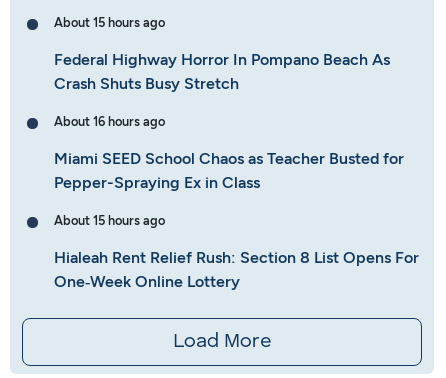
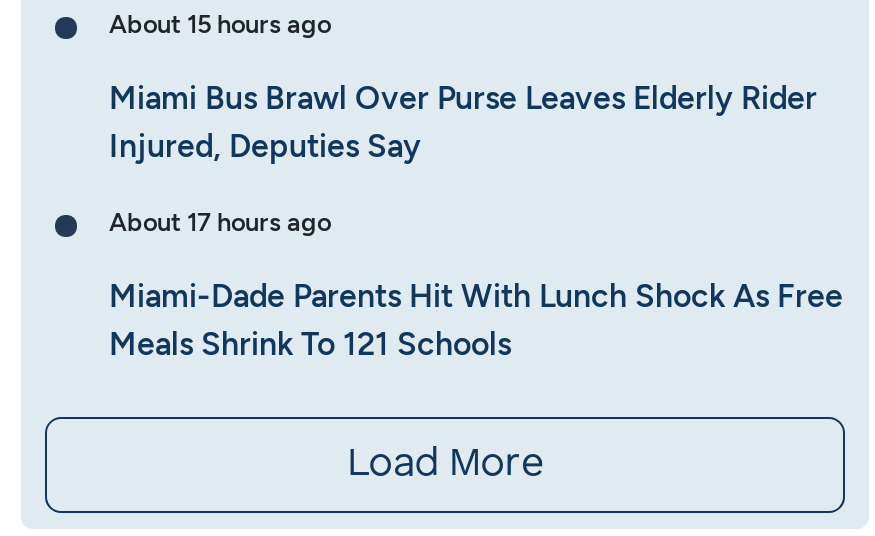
[54,50,419,291] Federal Highway Horror In Pompano Beach As | Crash Shuts Busy Stretch | About 16 hours ago | Miami SEED School Chaos as Teacher Busted for | Pepper-Spraying Ex in Class | About 15 hours ago | Hialeah Rent Relief Rush: Section 8 List Opens For | One‑Week Online Lottery -> [109,80,843,364] Miami Bus Brawl Over Purse Leaves Elderly Rider | Injured, Deputies Say | About 17 hours ago | Miami-Dade Parents Hit With Lunch Shock As Free | Meals Shrink To 121 Schools

